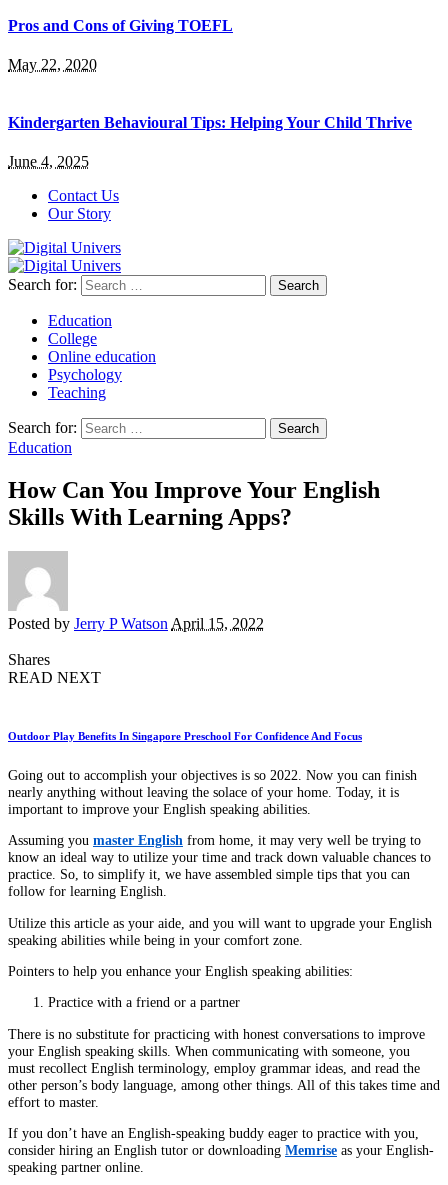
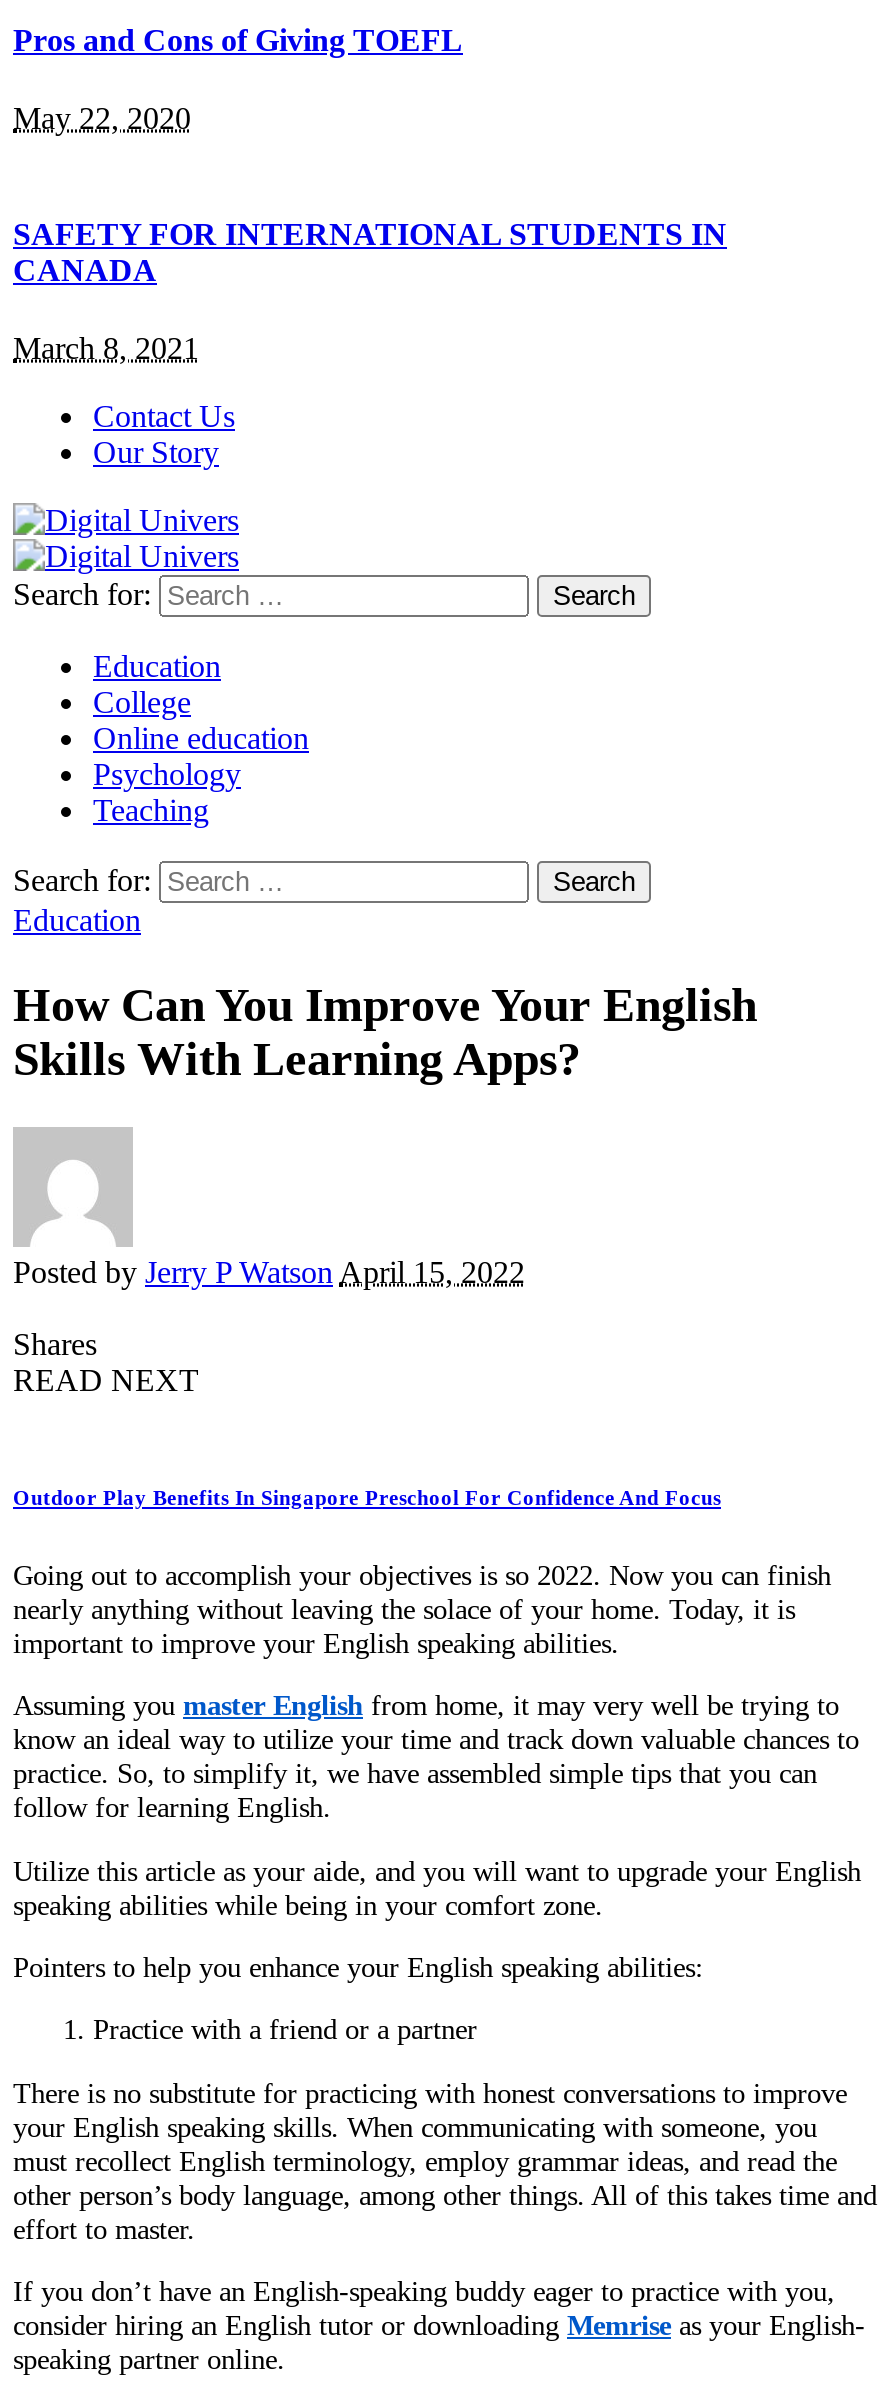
[8,114,412,131] Kindergarten Behavioural Tips: Helping Your Child Thrive -> [13,216,727,286] SAFETY FOR INTERNATIONAL STUDENTS IN | CANADA
[8,153,89,170] June 4, 2025 -> [13,331,199,365] March 8, 2021

